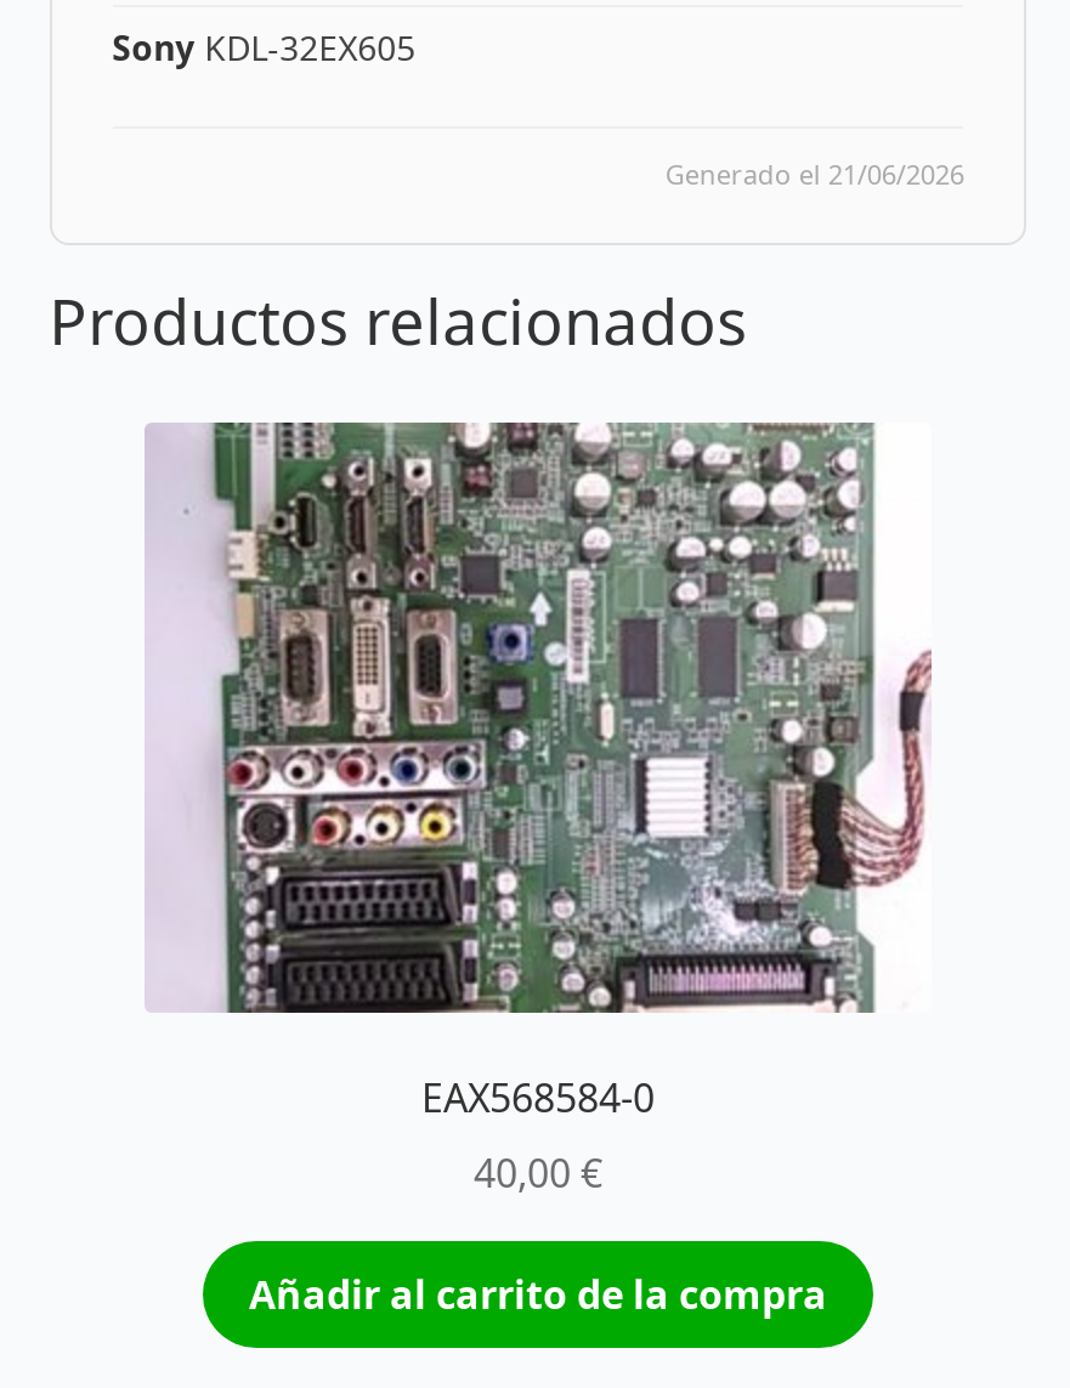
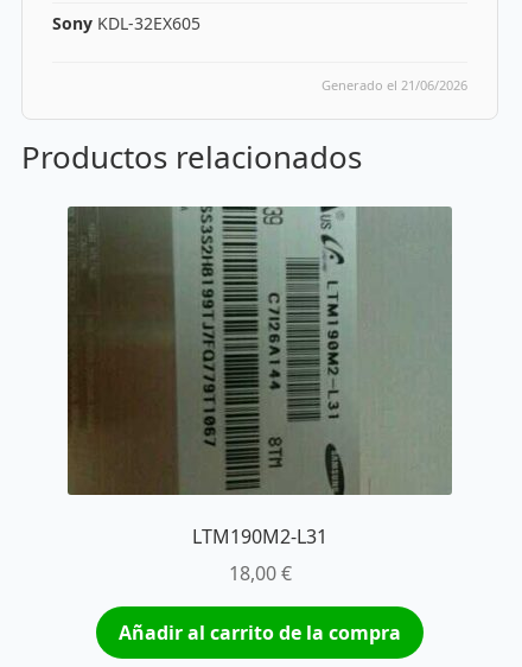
[145,423,932,1199] [image] | EAX568584-0 | 40,00 € -> [66,205,453,586] [image] | LTM190M2-L31 | 18,00 €

